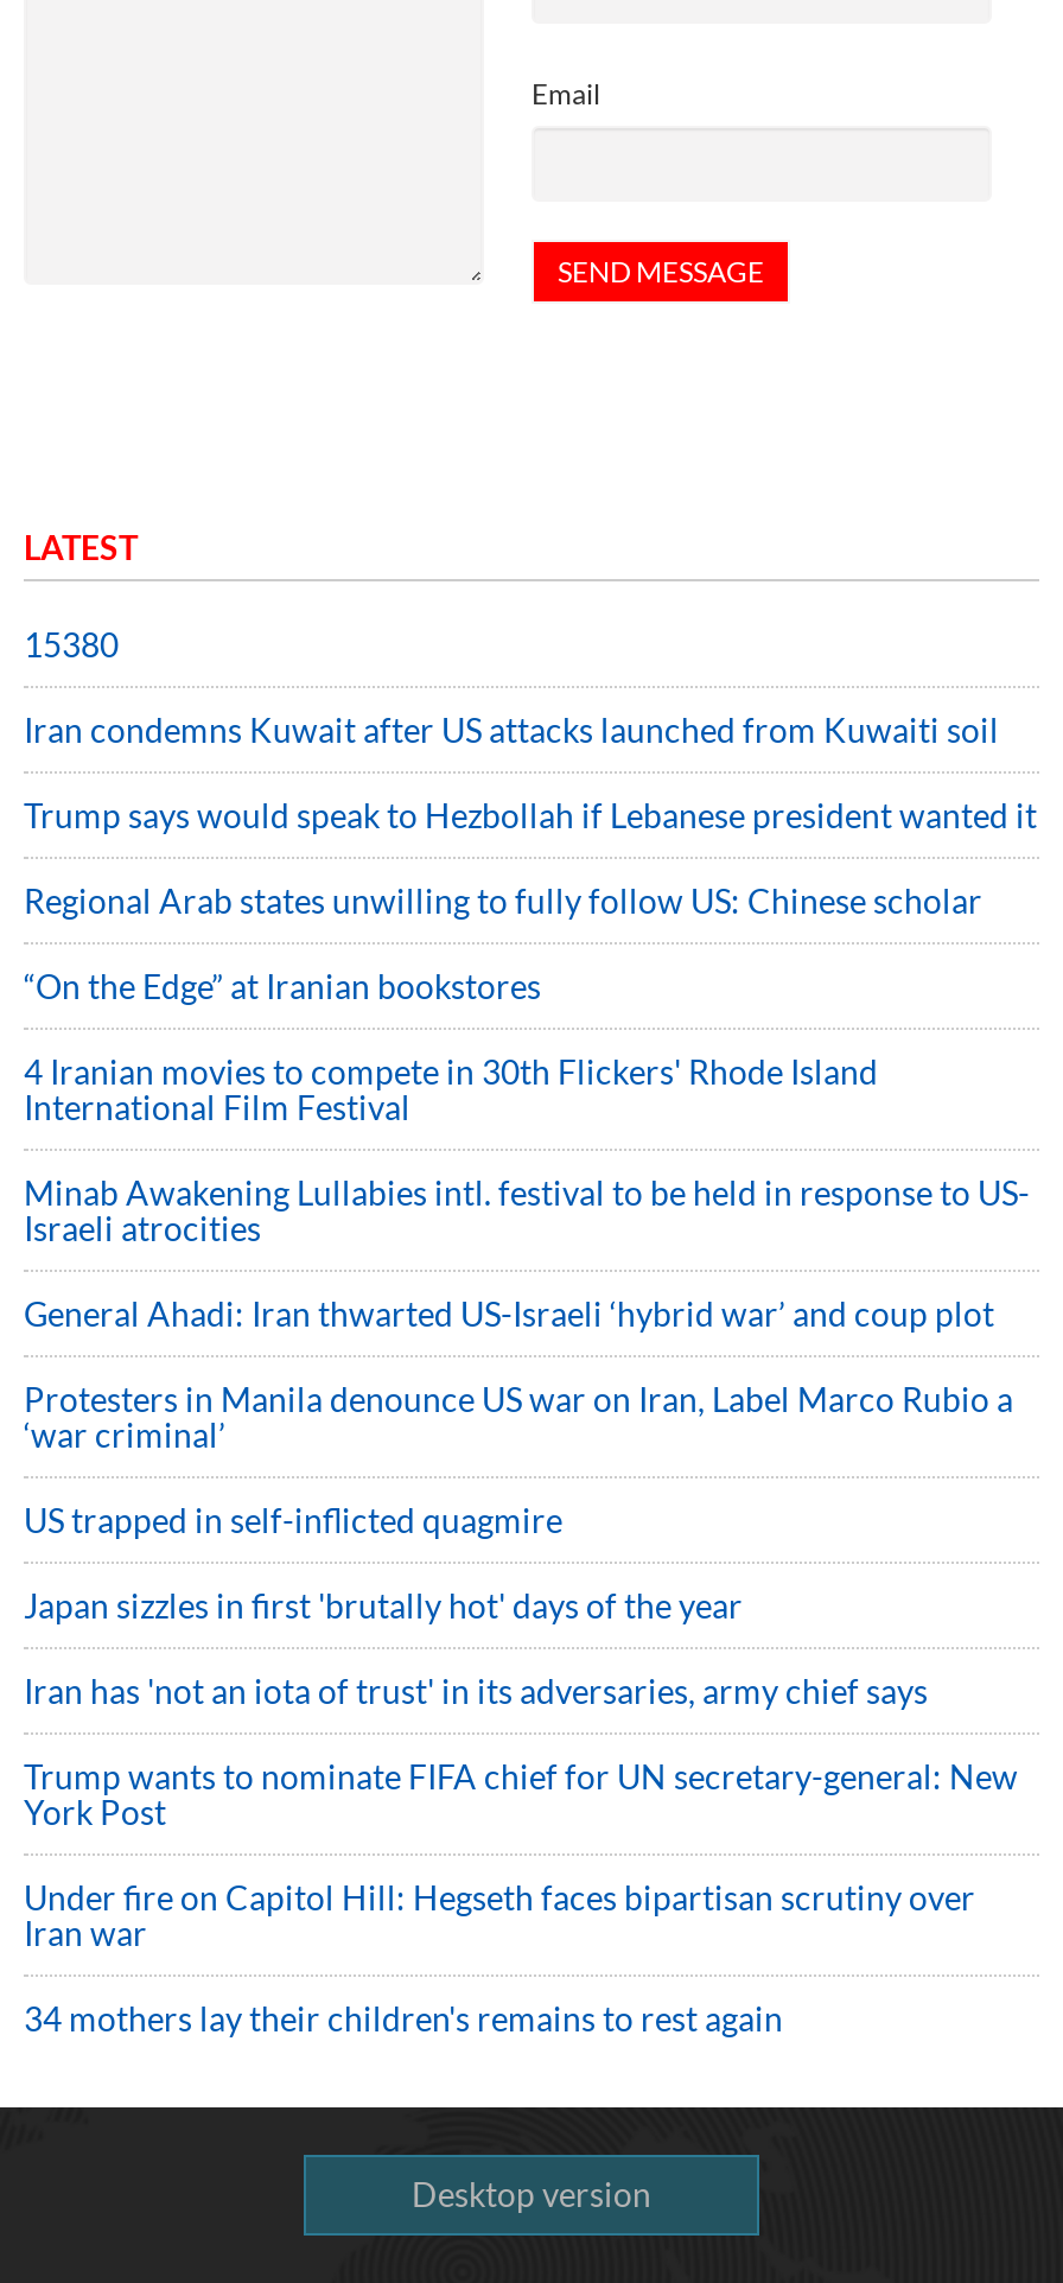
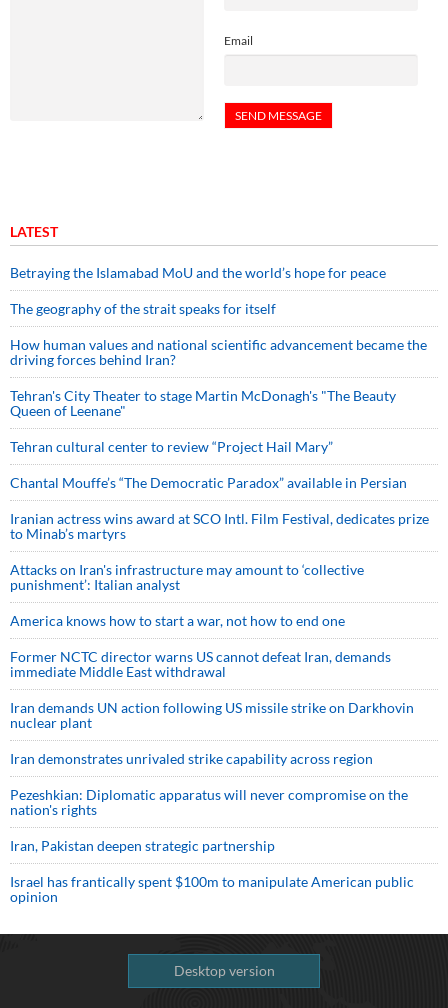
[24,624,119,664] 15380 -> [10,264,386,281] Betraying the Islamabad MoU and the world’s hope for peace
[24,709,999,749] Iran condemns Kuwait after US attacks launched from Kuwaiti soil -> [10,300,276,317] The geography of the strait speaks for itself
[24,795,1037,835] Trump says would speak to Hezbollah if Lebanese president wanted it -> [10,336,427,368] How human values and national scientific advancement became the | driving forces behind Iran?
[24,880,982,920] Regional Arab states unwilling to fully follow US: Chinese scholar -> [10,387,396,419] Tehran's City Theater to stage Martin McDonagh's "The Beauty | Queen of Leenane"
[24,965,541,1006] “On the Edge” at Iranian bookstores -> [10,438,333,455] Tehran cultural center to review “Project Hail Mary”
[24,1051,878,1127] 4 Iranian movies to compete in 30th Flickers' Rhode Island | International Film Festival -> [10,474,407,491] Chantal Mouffe’s “The Democratic Paradox” available in Persian
[24,1172,1030,1248] Minab Awakening Lullabies intl. festival to be held in response to US- | Israeli atrocities -> [10,510,429,542] Iranian actress wins award at SCO Intl. Film Festival, dedicates prize | to Minab’s martyrs
[24,1293,994,1333] General Ahadi: Iran thwarted US-Israeli ‘hybrid war’ and coup plot -> [10,561,364,593] Attacks on Iran's infrastructure may amount to ‘collective | punishment’: Italian analyst
[24,1378,1013,1454] Protesters in Manila denounce US war on Iran, Label Marco Rubio a | ‘war criminal’ -> [10,612,345,629] America knows how to start a war, not how to end one
[24,1499,569,1540] US trapped in self-inflicted quagmire -> [10,648,391,680] Former NCTC director warns US cannot defeat Iran, demands | immediate Middle East withdrawal
[24,1585,743,1625] Japan sizzles in first 'brutally hot' days of the year -> [10,699,414,731] Iran demands UN action following US missile strike on Darkhovin | nuclear plant
[24,1670,935,1711] Iran has 'not an iota of trust' in its adversaries, army chief says -> [10,750,373,767] Iran demonstrates unrivaled strike capability across region
[24,1756,1018,1832] Trump wants to nominate FIFA chief for UN secretary-general: New | York Post -> [10,786,408,818] Pezeshkian: Diplomatic apparatus will never compromise on the | nation's rights
[24,1877,975,1953] Under fire on Capitol Hill: Hegseth faces bipartisan scrutiny over | Iran war -> [10,837,275,854] Iran, Pakistan deepen strategic partnership
[24,1998,783,2038] 34 mothers lay their children's remains to rest again -> [10,873,414,905] Israel has frantically spent $100m to manipulate American public | opinion

